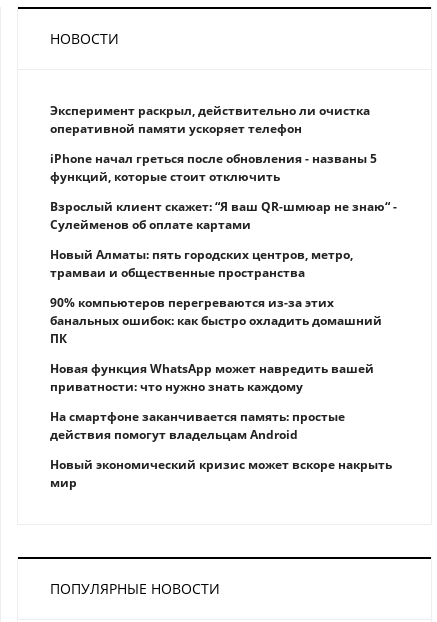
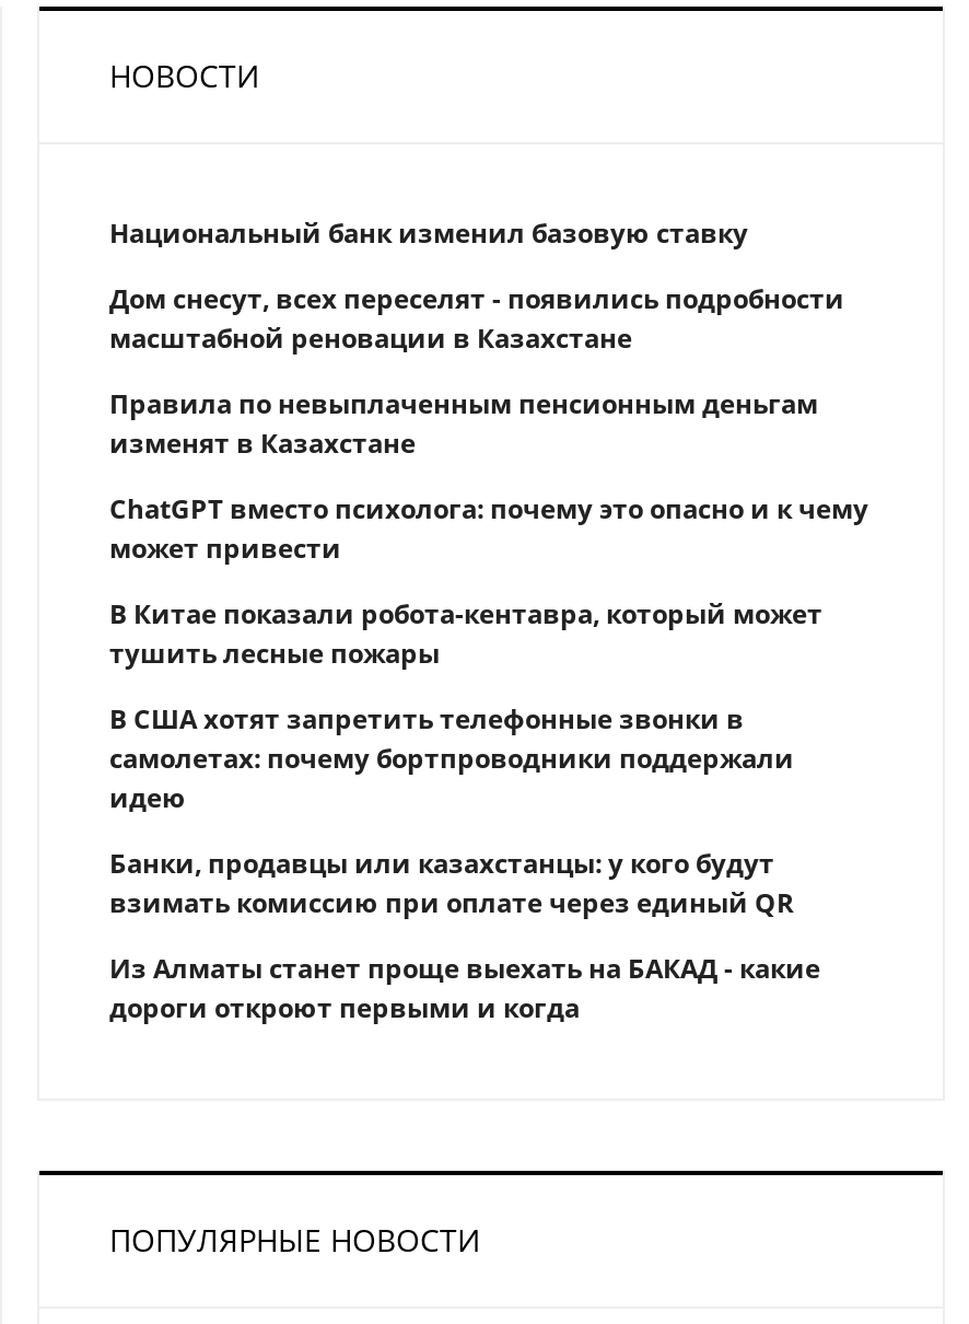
[50,102,370,137] Эксперимент раскрыл, действительно ли очистка | оперативной памяти ускоряет телефон -> [109,215,748,252] Национальный банк изменил базовую ставку
[50,150,377,185] iPhone начал греться после обновления - названы 5 | функций, которые стоит отключить -> [109,281,844,357] Дом снесут, всех переселят - появились подробности | масштабной реновации в Казахстане
[50,198,397,233] Взрослый клиент скажет: “Я ваш QR-шмюар не знаю“ - | Сулейменов об оплате картами -> [109,386,818,462] Правила по невыплаченным пенсионным деньгам | изменят в Казахстане
[50,246,353,281] Новый Алматы: пять городских центров, метро, | трамваи и общественные пространства -> [109,491,868,567] ChatGPT вместо психолога: почему это опасно и к чему | может привести
[50,294,382,347] 90% компьютеров перегреваются из-за этих | банальных ошибок: как быстро охладить домашний | ПК -> [109,596,822,672] В Китае показали робота-кентавра, который может | тушить лесные пожары
[50,360,374,395] Новая функция WhatsApp может навредить вашей | приватности: что нужно знать каждому -> [109,701,794,817] В США хотят запретить телефонные звонки в | самолетах: почему бортпроводники поддержали | идею
[50,408,345,443] На смартфоне заканчивается память: простые | действия помогут владельцам Android -> [109,845,794,922] Банки, продавцы или казахстанцы: у кого будут | взимать комиссию при оплате через единый QR
[50,456,392,491] Новый экономический кризис может вскоре накрыть | мир -> [109,950,820,1027] Из Алматы станет проще выехать на БАКАД - какие | дороги откроют первыми и когда

